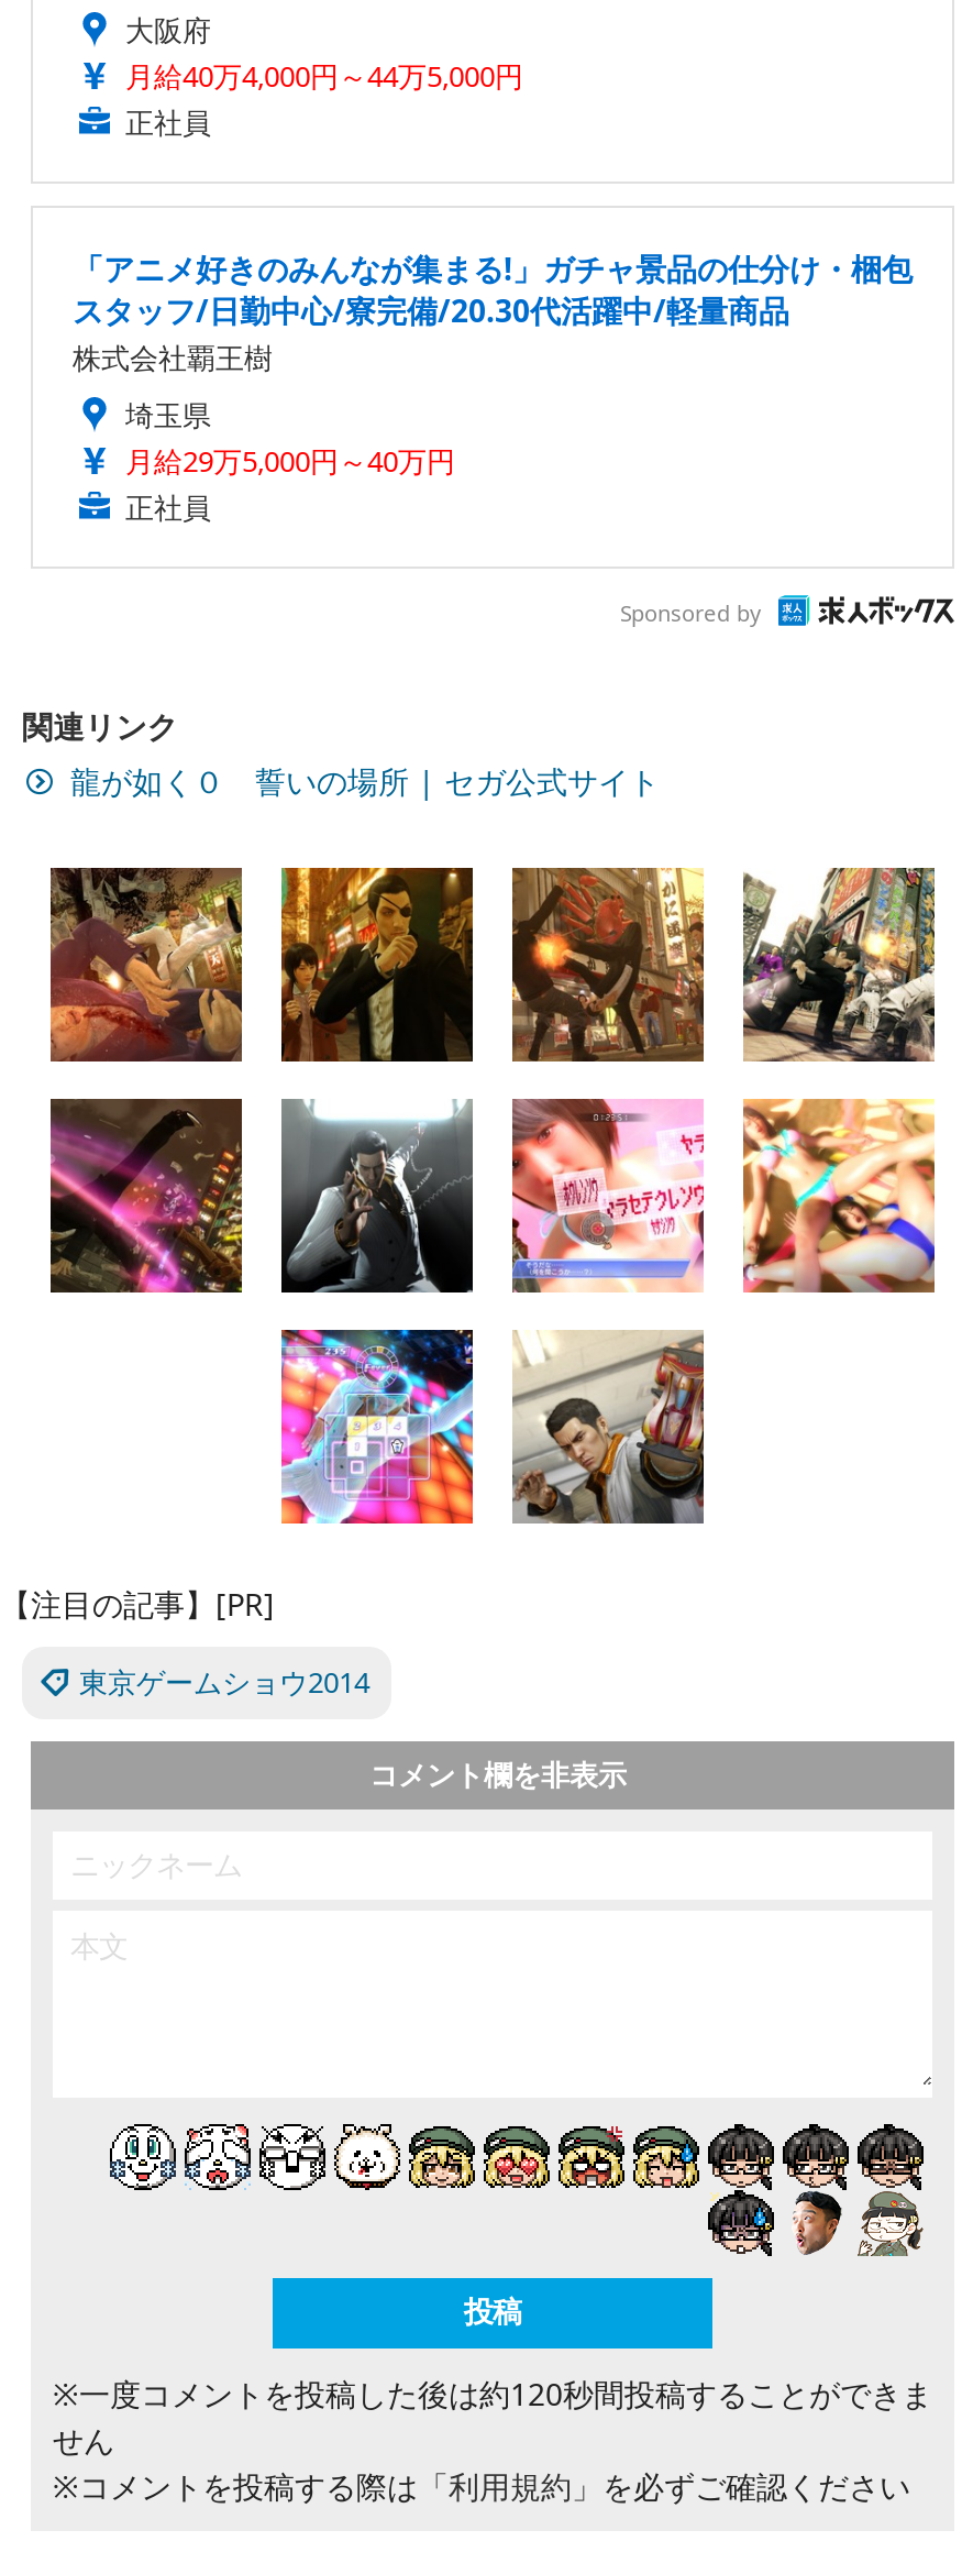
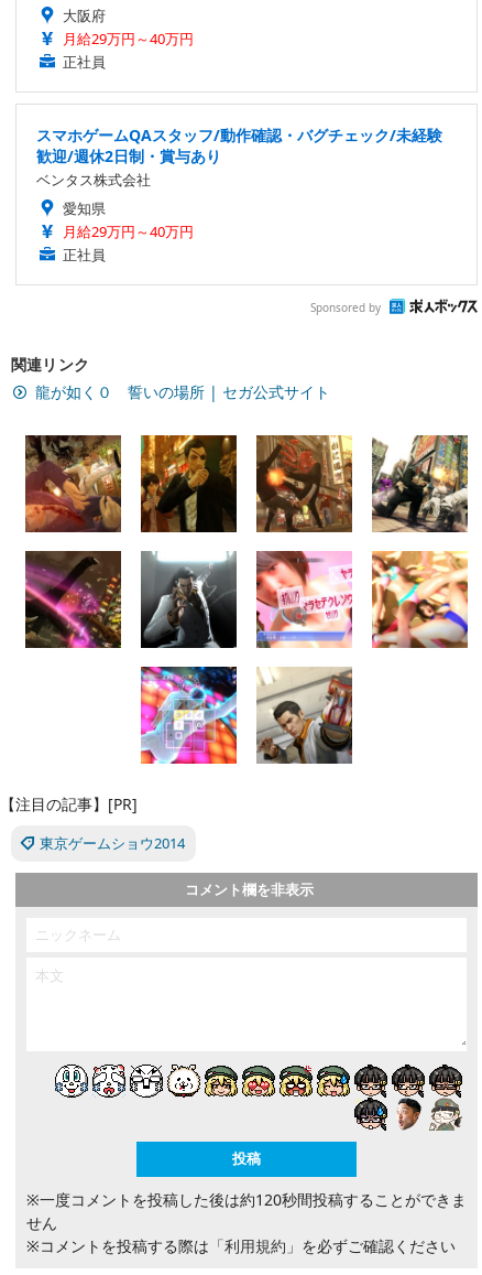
[125,56,523,96] 月給40万4,000円～44万5,000円 -> [63,29,194,48] 月給29万円～40万円
[73,248,913,481] 「アニメ好きのみんなが集まる!」ガチャ景品の仕分け・梱包 | スタッフ/日勤中心/寮完備/20.30代活躍中/軽量商品 | 株式会社覇王樹 | 埼玉県 | 月給29万5,000円～40万円 -> [36,125,442,241] スマホゲームQAスタッフ/動作確認・バグチェック/未経験 | 歓迎/週休2日制・賞与あり | ベンタス株式会社 | 愛知県 | 月給29万円～40万円

